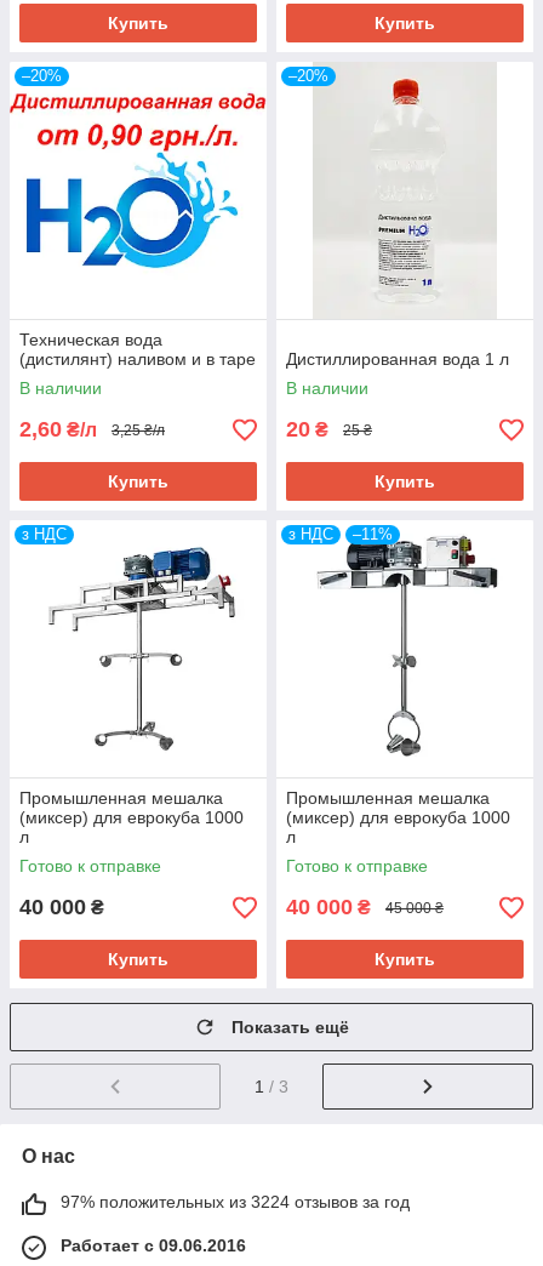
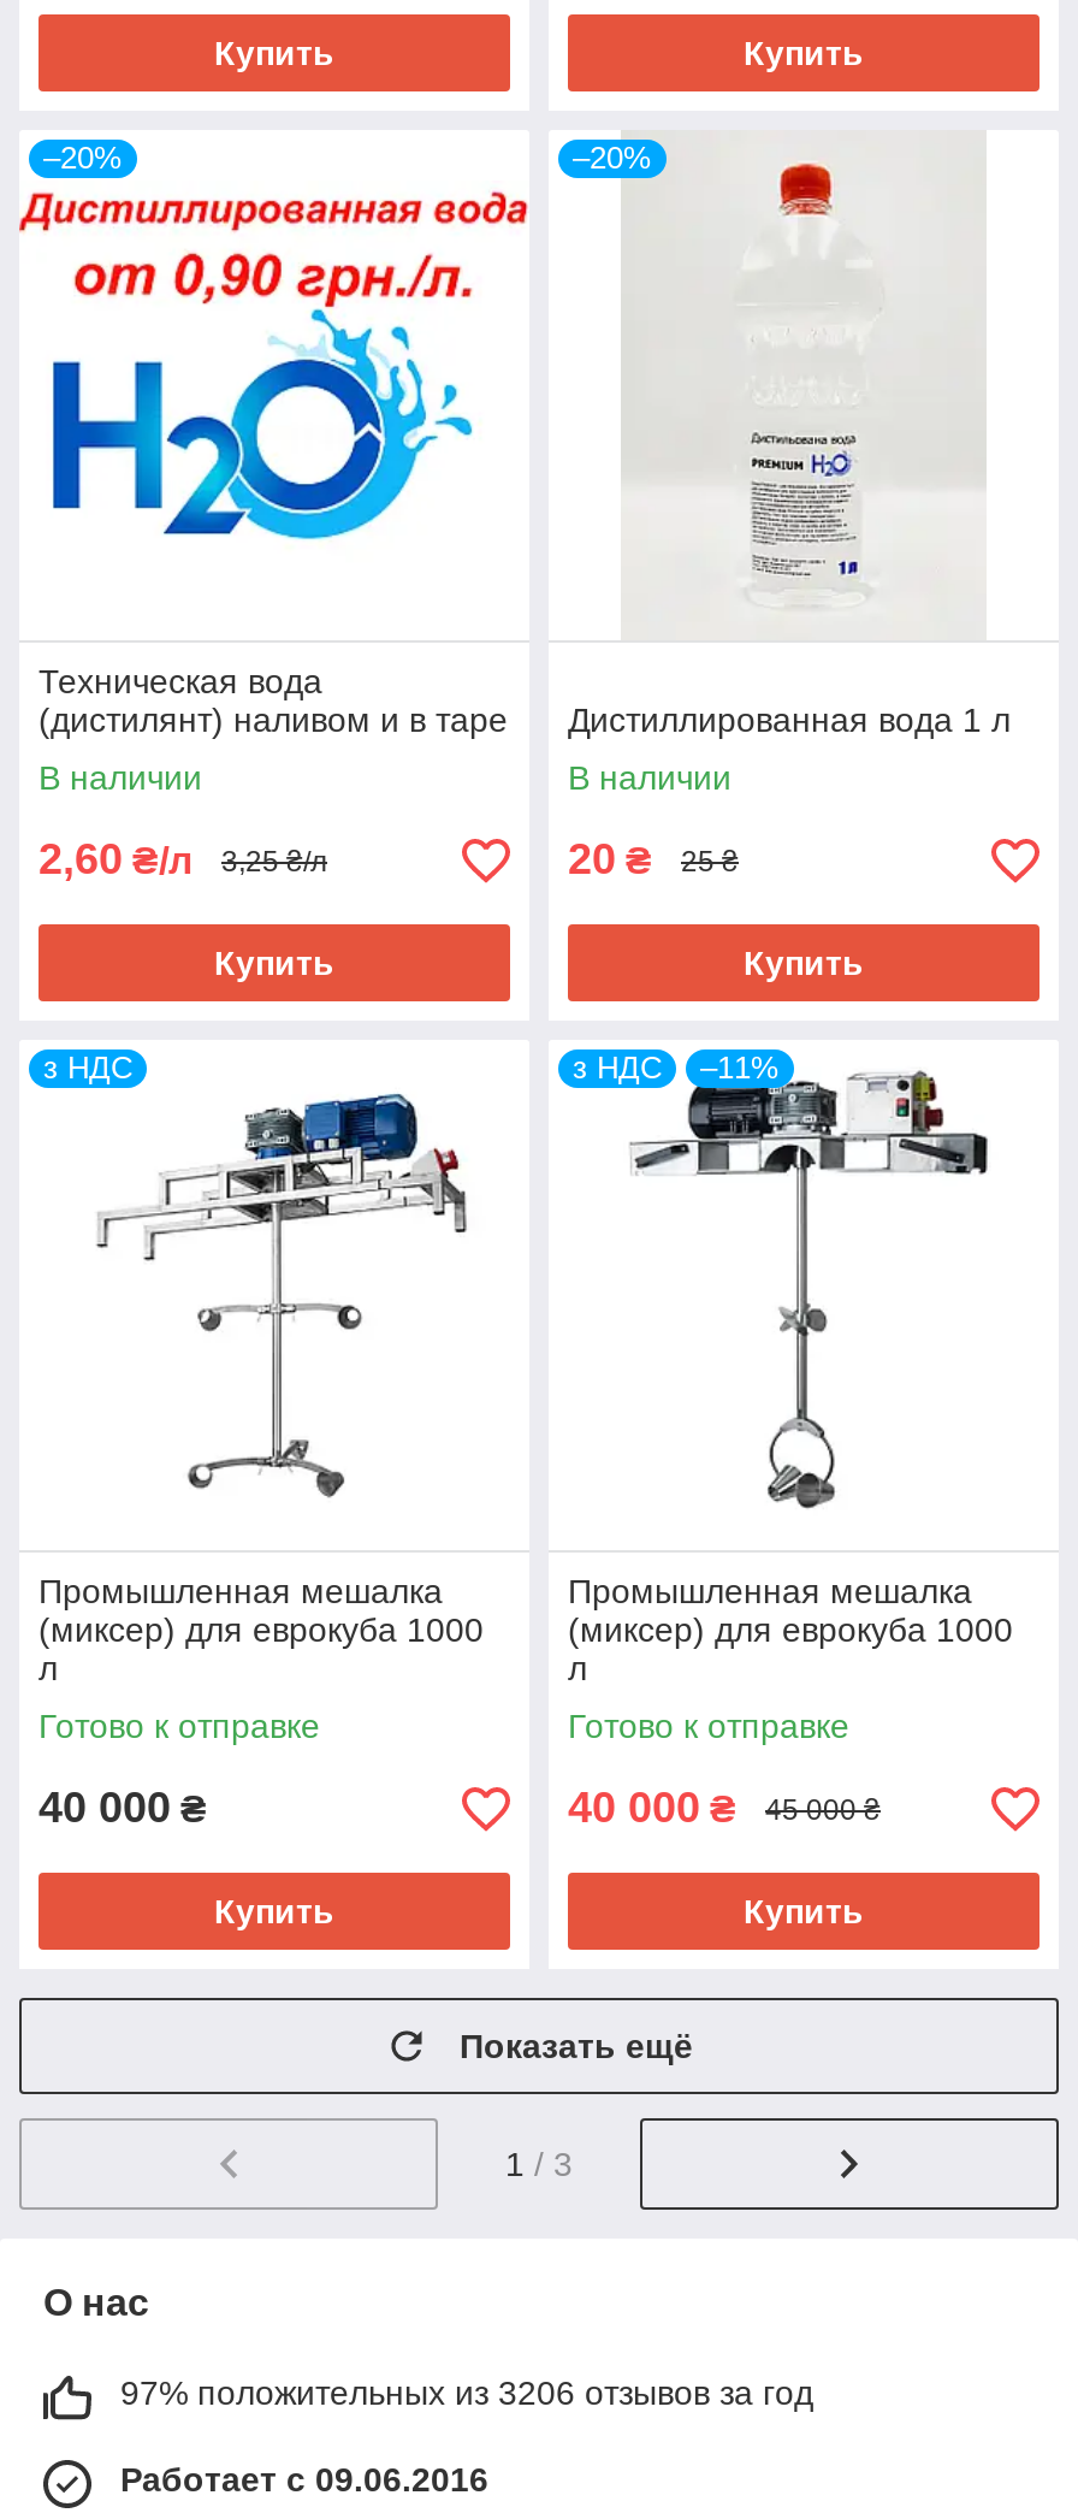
[61,1192,410,1212] 97% положительных из 3224 отзывов за год -> [120,2374,813,2412] 97% положительных из 3206 отзывов за год

